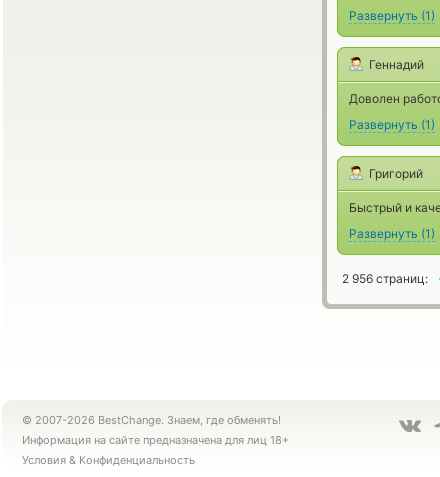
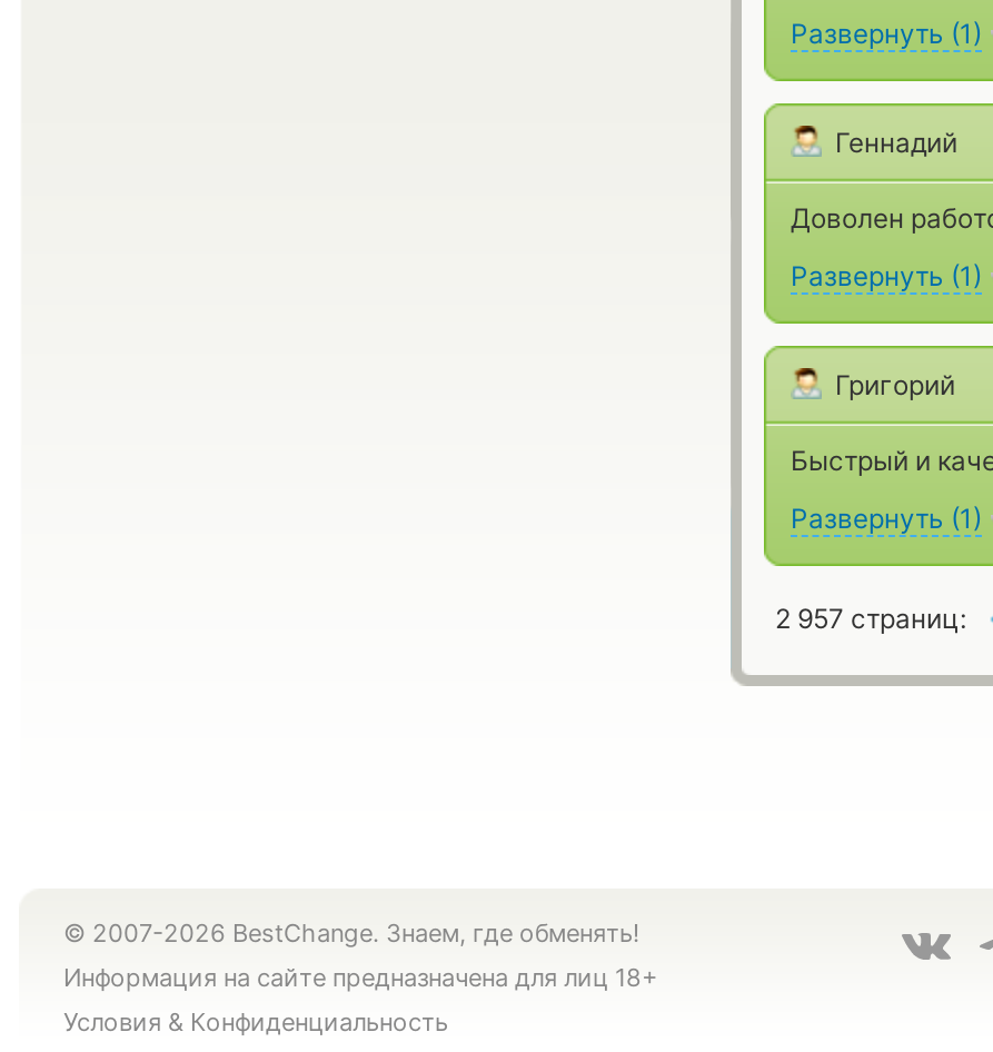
[342,271,431,286] 2 956 страниц: -> [775,601,973,634] 2 957 страниц:

